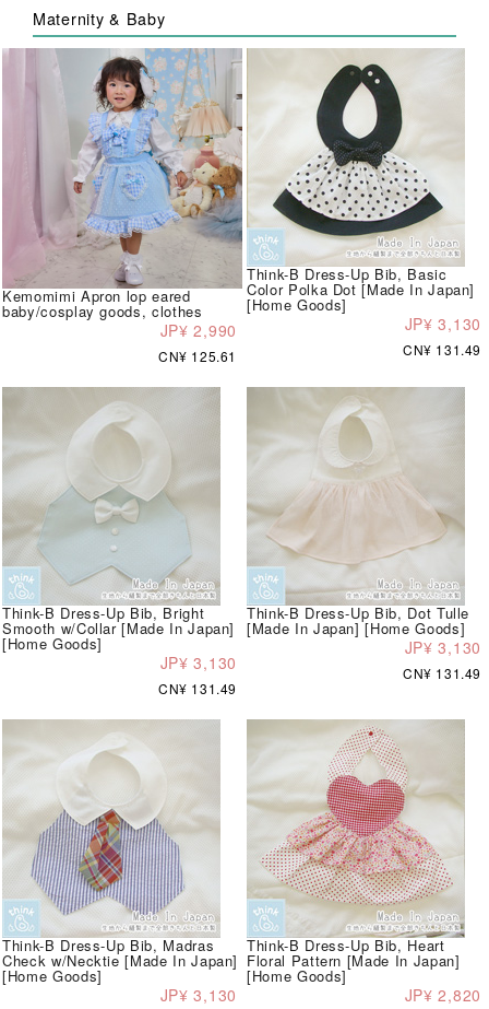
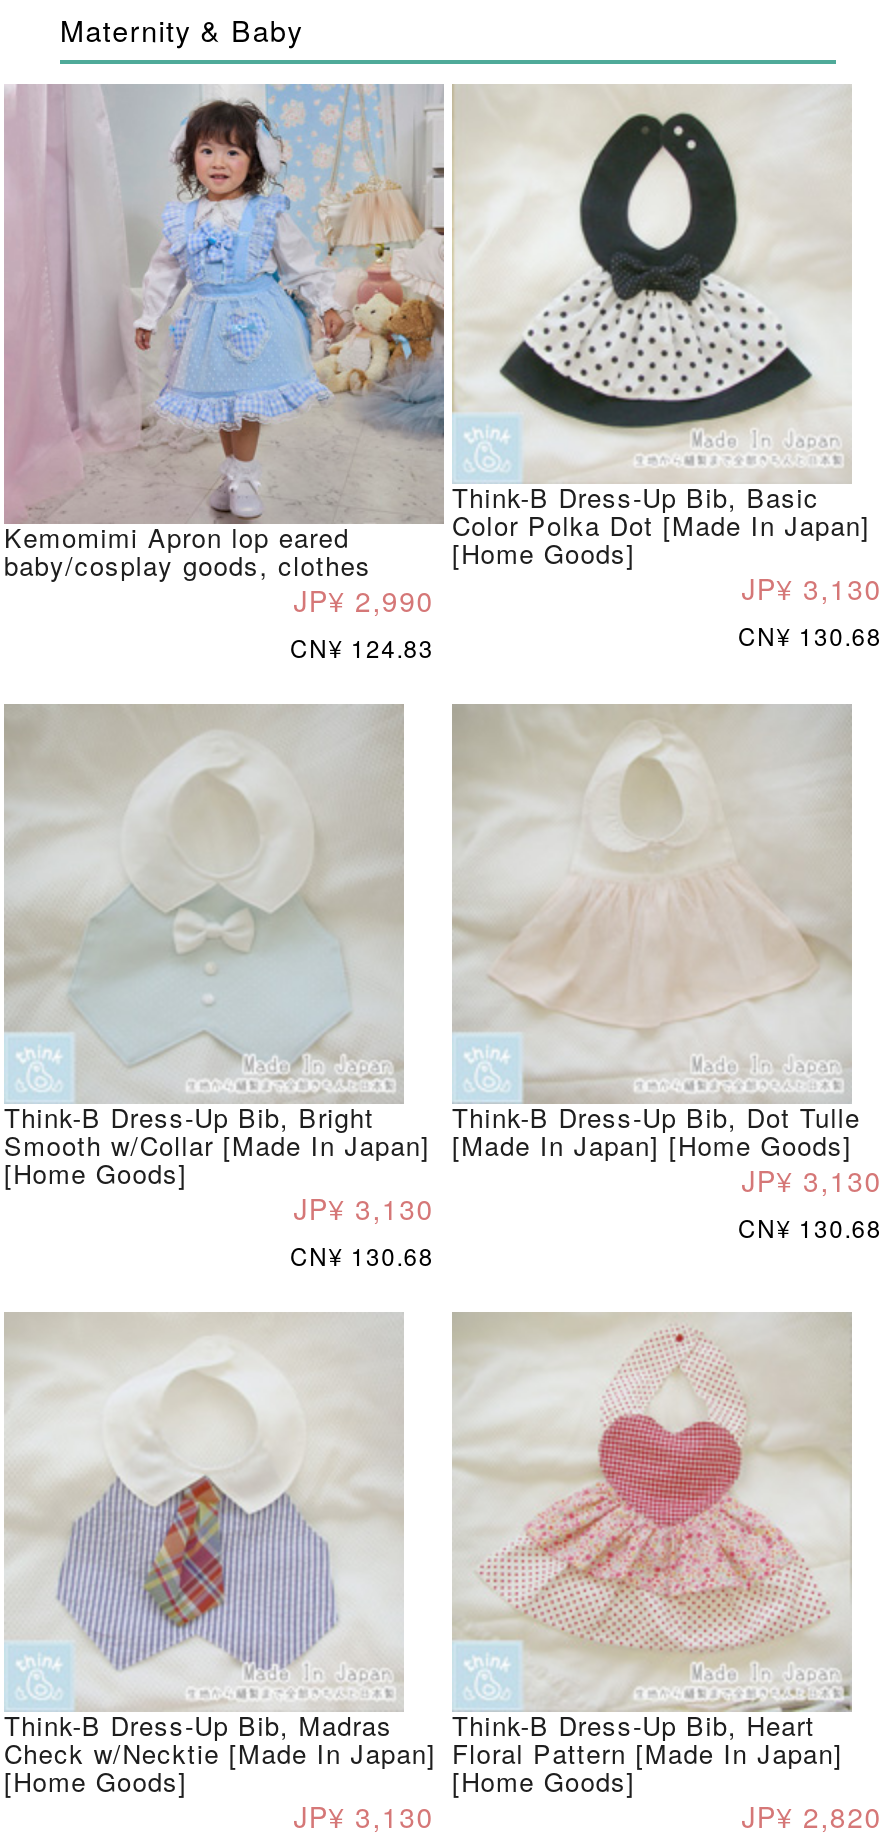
[403,340,481,359] CN¥ 131.49 -> [738,618,882,652] CN¥ 130.68
[158,347,237,365] CN¥ 125.61 -> [290,630,434,664] CN¥ 124.83
[403,664,481,682] CN¥ 131.49 -> [738,1210,882,1244] CN¥ 130.68
[158,679,237,698] CN¥ 131.49 -> [290,1238,434,1272] CN¥ 130.68

